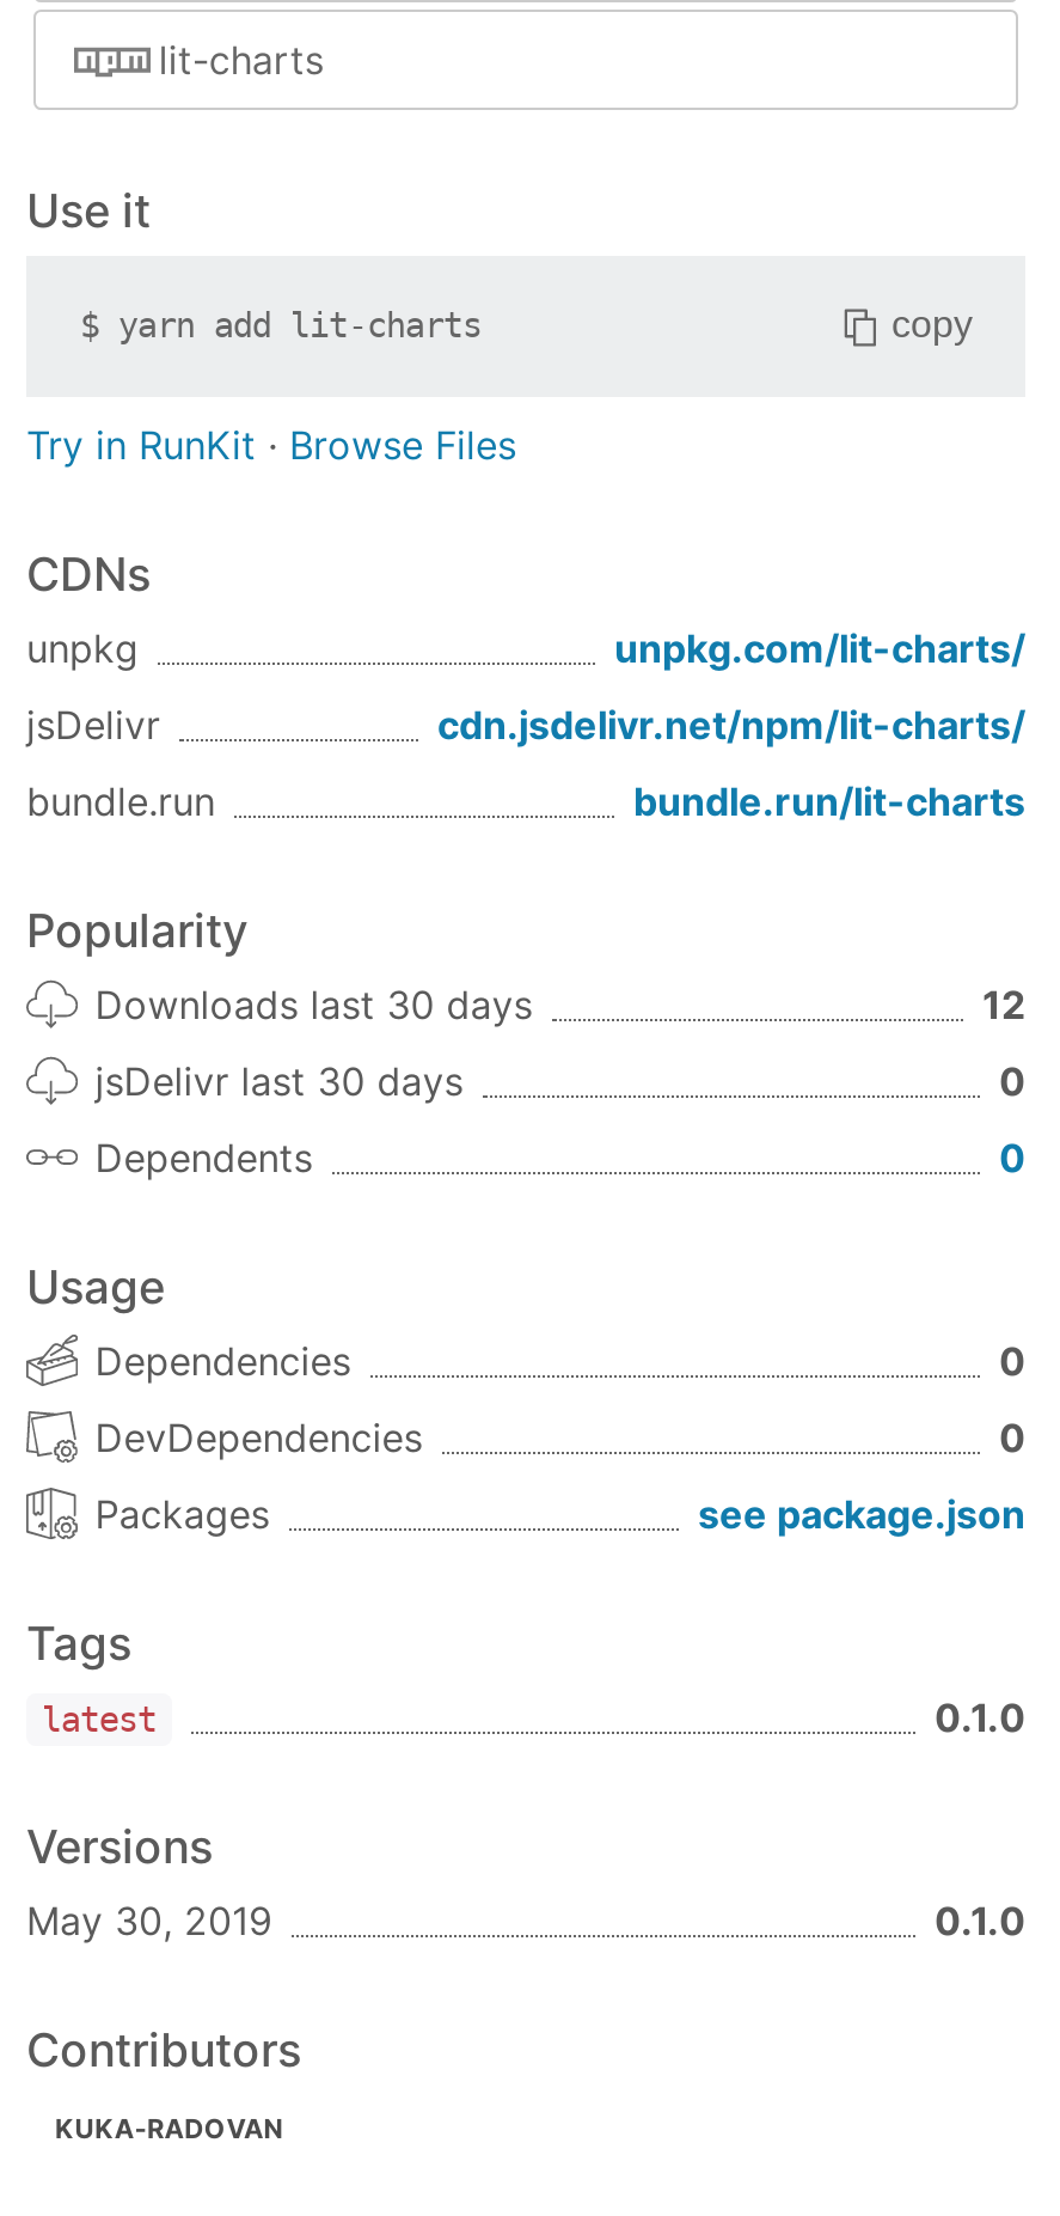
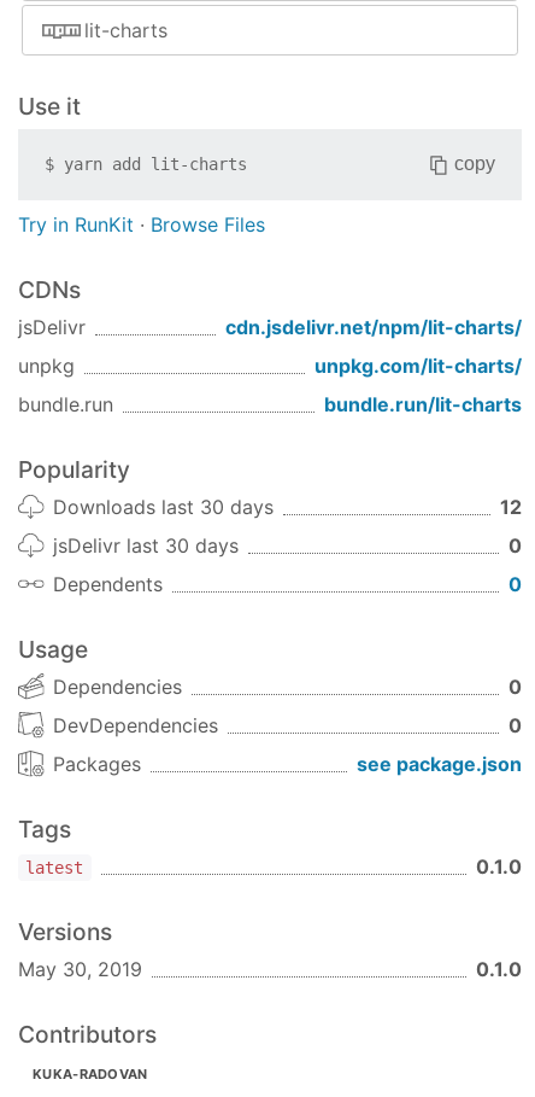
moved [26,624,1025,672] -> [18,354,522,378]: unpkg | unpkg.com/lit-charts/
moved [26,701,1025,749] -> [18,315,522,339]: jsDelivr | cdn.jsdelivr.net/npm/lit-charts/

